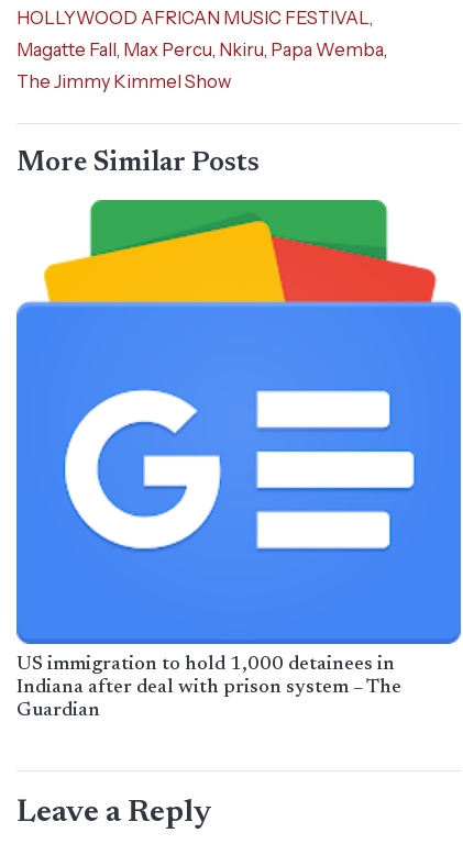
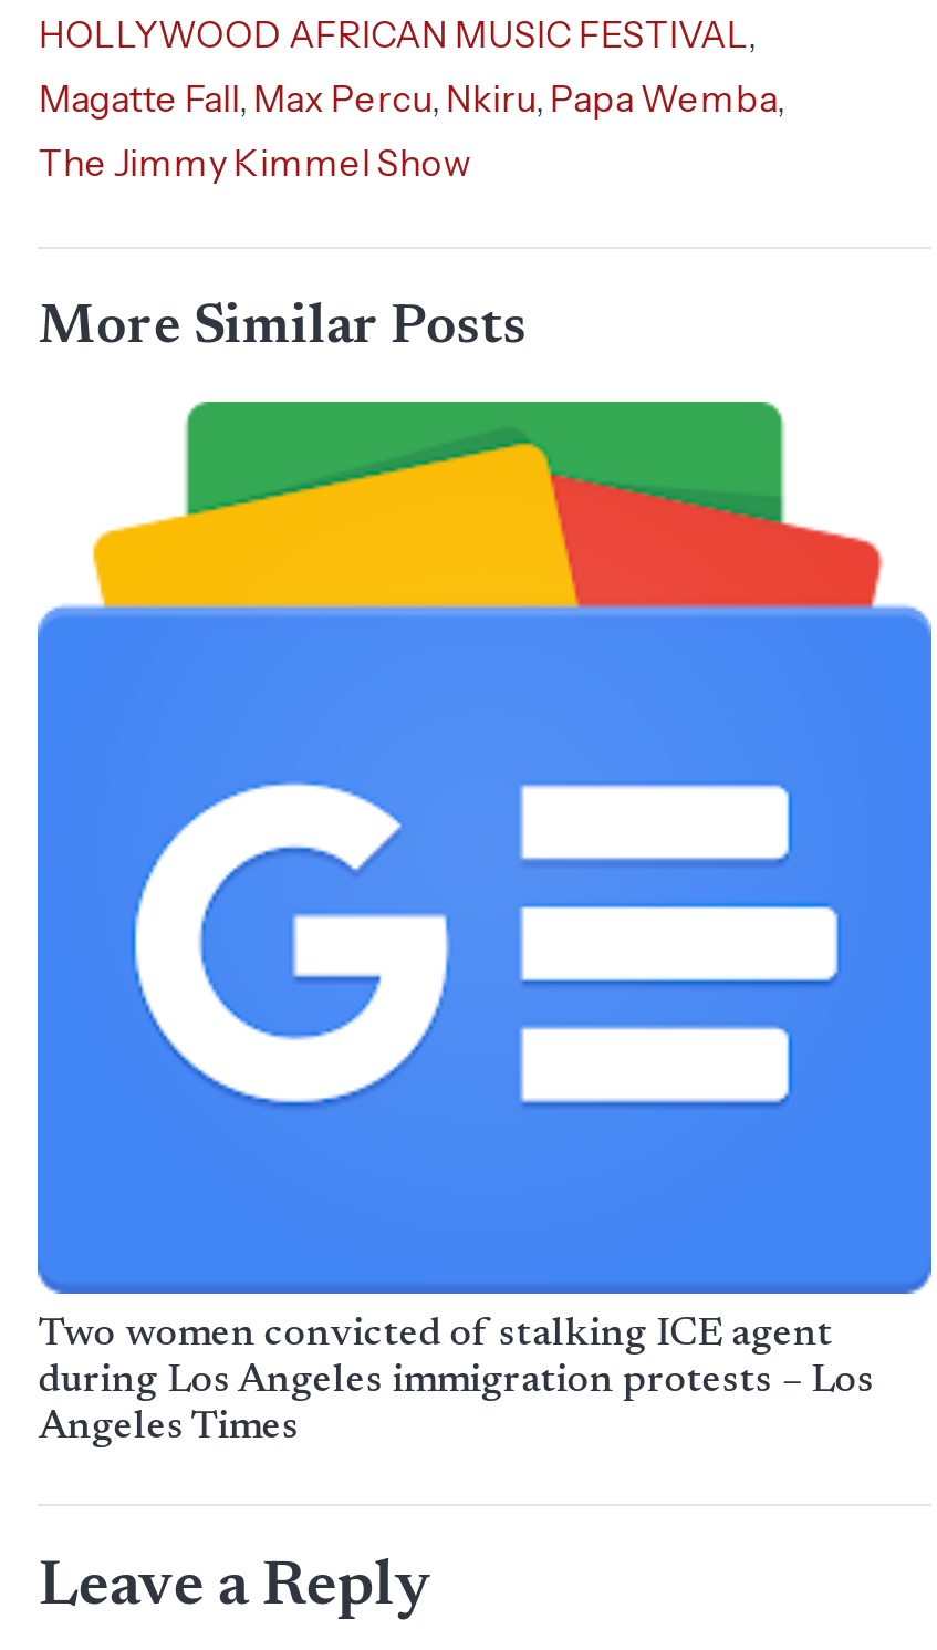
[17,655,402,720] US immigration to hold 1,000 detainees in | Indiana after deal with prison system – The | Guardian -> [38,1316,875,1449] Two women convicted of stalking ICE agent | during Los Angeles immigration protests – Los | Angeles Times

